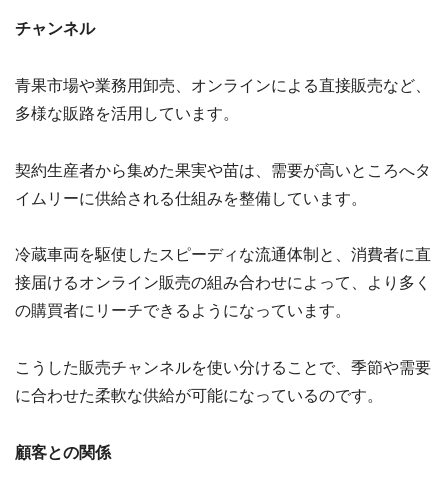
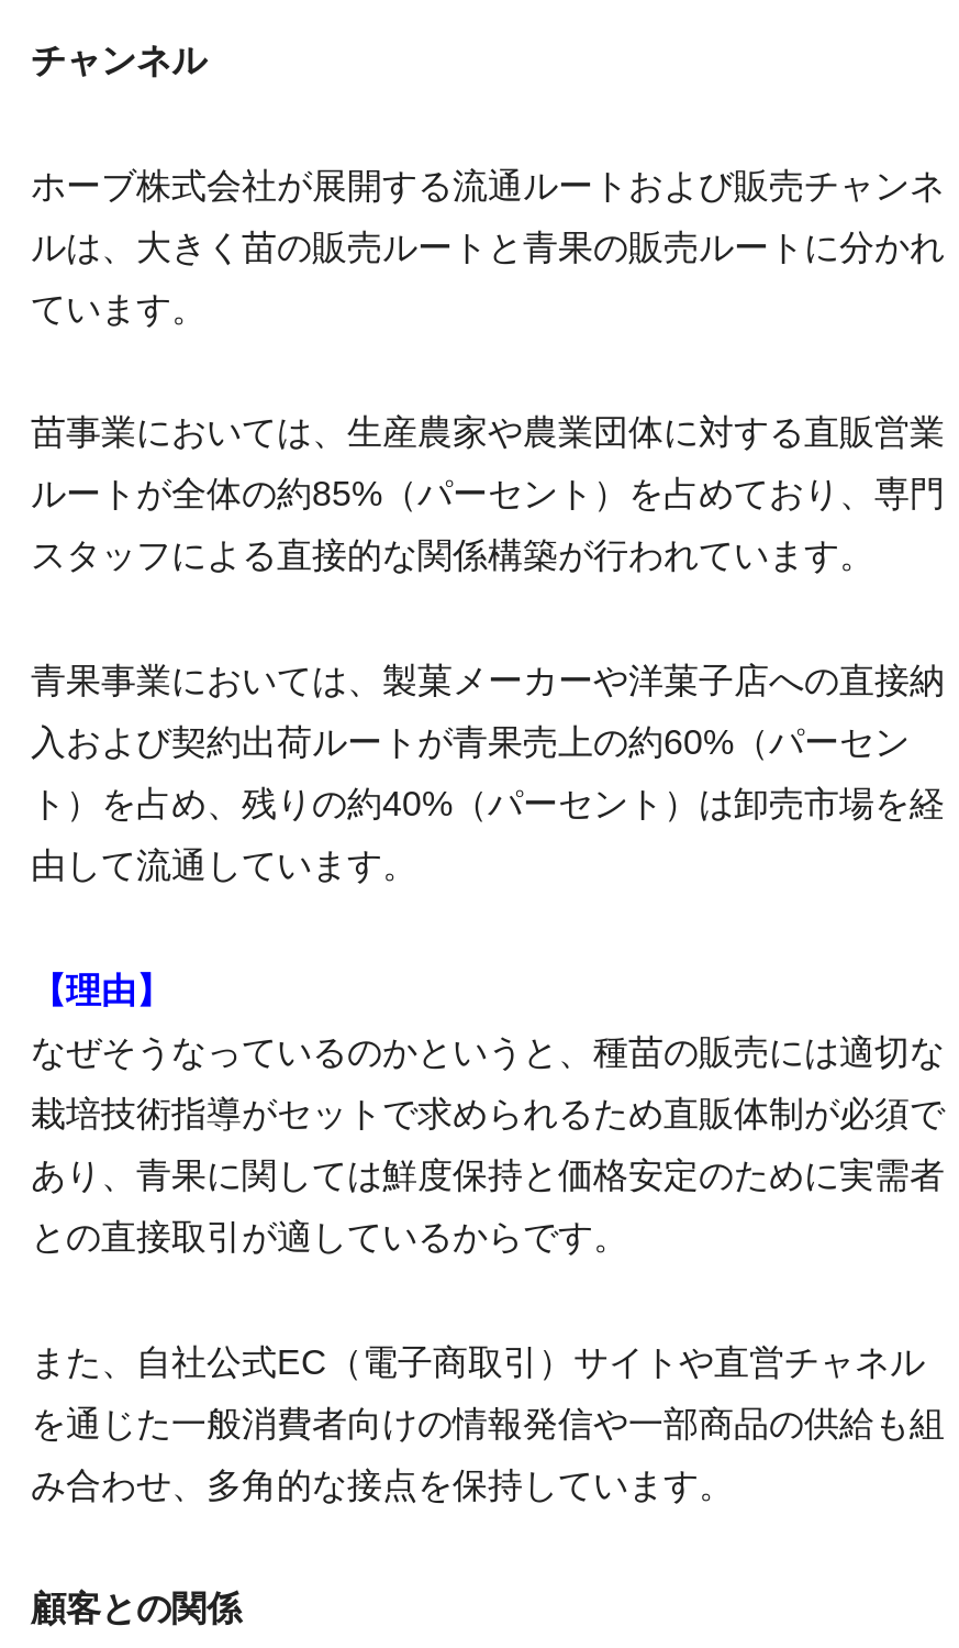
[15,77,431,404] 青果市場や業務用卸売、オンラインによる直接販売など、 | 多様な販路を活用しています。 | 契約生産者から集めた果実や苗は、需要が高いところへタ | イムリーに供給される仕組みを整備しています。 | 冷蔵車両を駆使したスピーディな流通体制と、消費者に直 | 接届けるオンライン販売の組み合わせによって、より多く | の購買者にリーチできるようになっています。 | こうした販売チャンネルを使い分けることで、季節や需要 | に合わせた柔軟な供給が可能になっているのです。 -> [31,166,945,1503] ホーブ株式会社が展開する流通ルートおよび販売チャンネ | ルは、大きく苗の販売ルートと青果の販売ルートに分かれ | ています。 | 苗事業においては、生産農家や農業団体に対する直販営業 | ルートが全体の約85%（パーセント）を占めており、専門 | スタッフによる直接的な関係構築が行われています。 | 青果事業においては、製菓メーカーや洋菓子店への直接納 | 入および契約出荷ルートが青果売上の約60%（パーセン | ト）を占め、残りの約40%（パーセント）は卸売市場を経 | 由して流通しています。 | 【理由】 | なぜそうなっているのかというと、種苗の販売には適切な | 栽培技術指導がセットで求められるため直販体制が必須で | あり、青果に関しては鮮度保持と価格安定のために実需者 | との直接取引が適しているからです。 | また、自社公式EC（電子商取引）サイトや直営チャネル | を通じた一般消費者向けの情報発信や一部商品の供給も組 | み合わせ、多角的な接点を保持しています。

